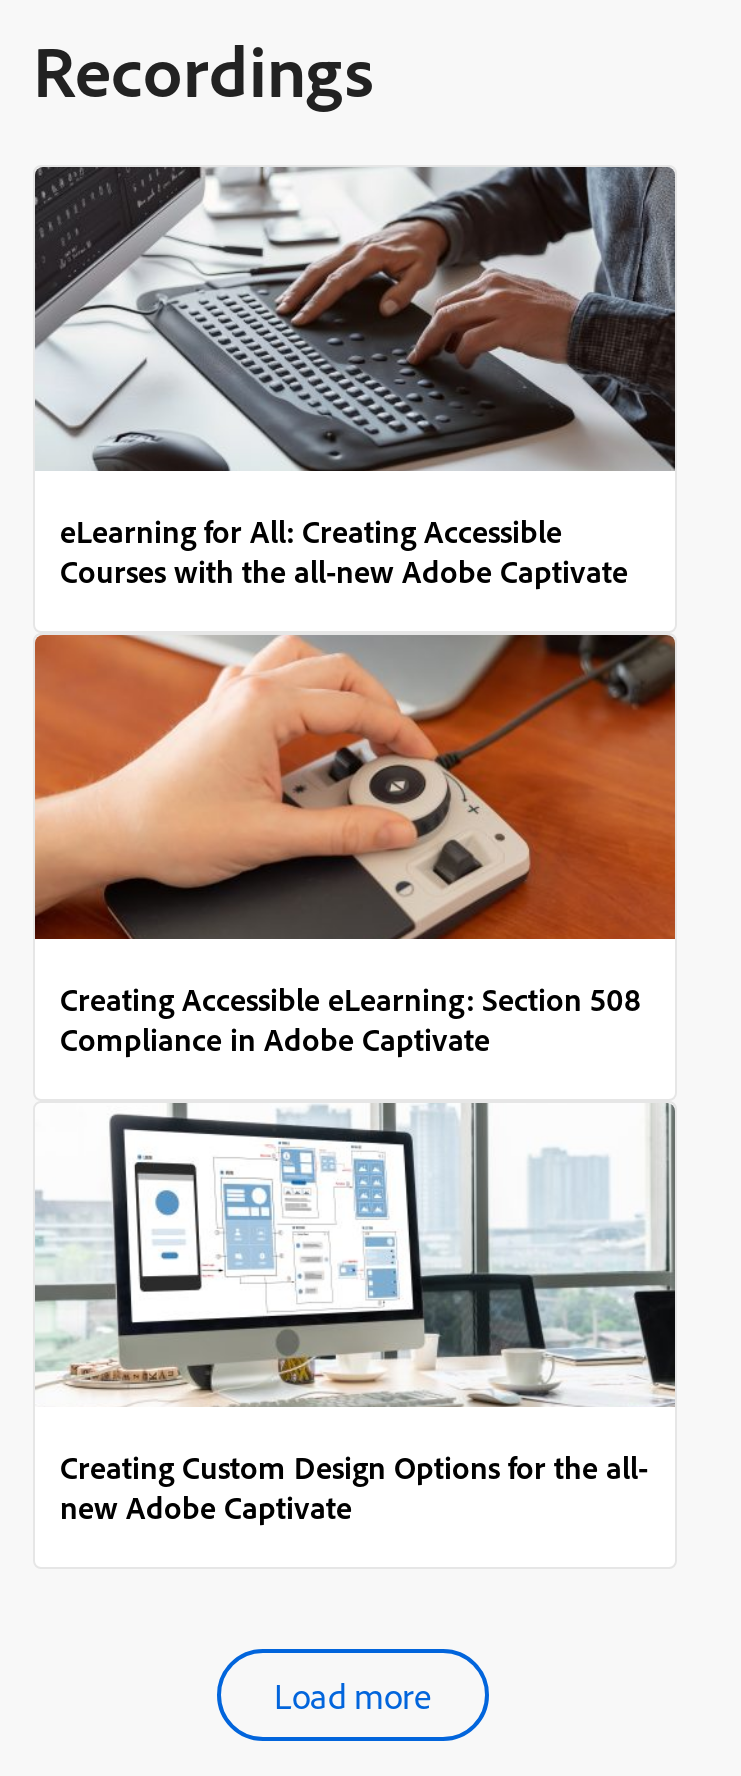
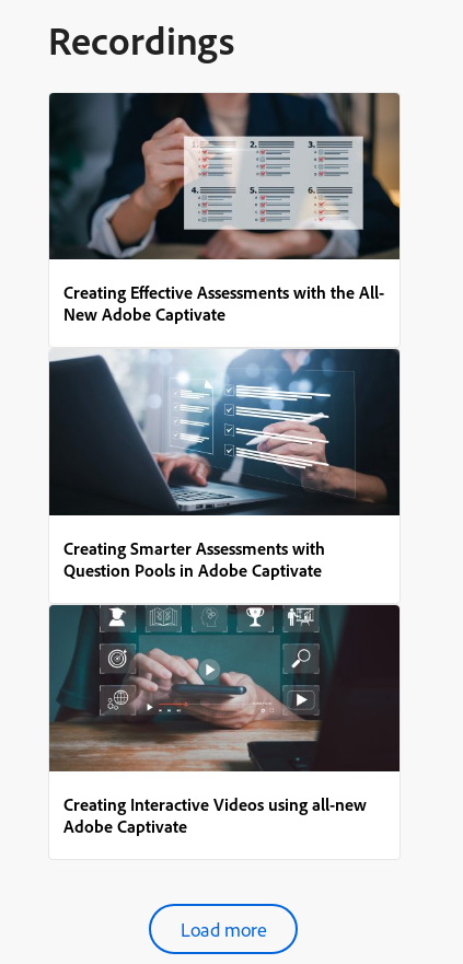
[33,165,677,591] [image] | eLearning for All: Creating Accessible | Courses with the all-new Adobe Captivate -> [48,92,401,325] [image] | Creating Effective Assessments with the All- | New Adobe Captivate
[33,633,677,1059] [image] | Creating Accessible eLearning: Section 508 | Compliance in Adobe Captivate -> [48,348,401,581] [image] | Creating Smarter Assessments with | Question Pools in Adobe Captivate
[35,1103,677,1527] [image] | Creating Custom Design Options for the all- | new Adobe Captivate -> [48,604,401,837] [image] | Creating Interactive Videos using all-new | Adobe Captivate

